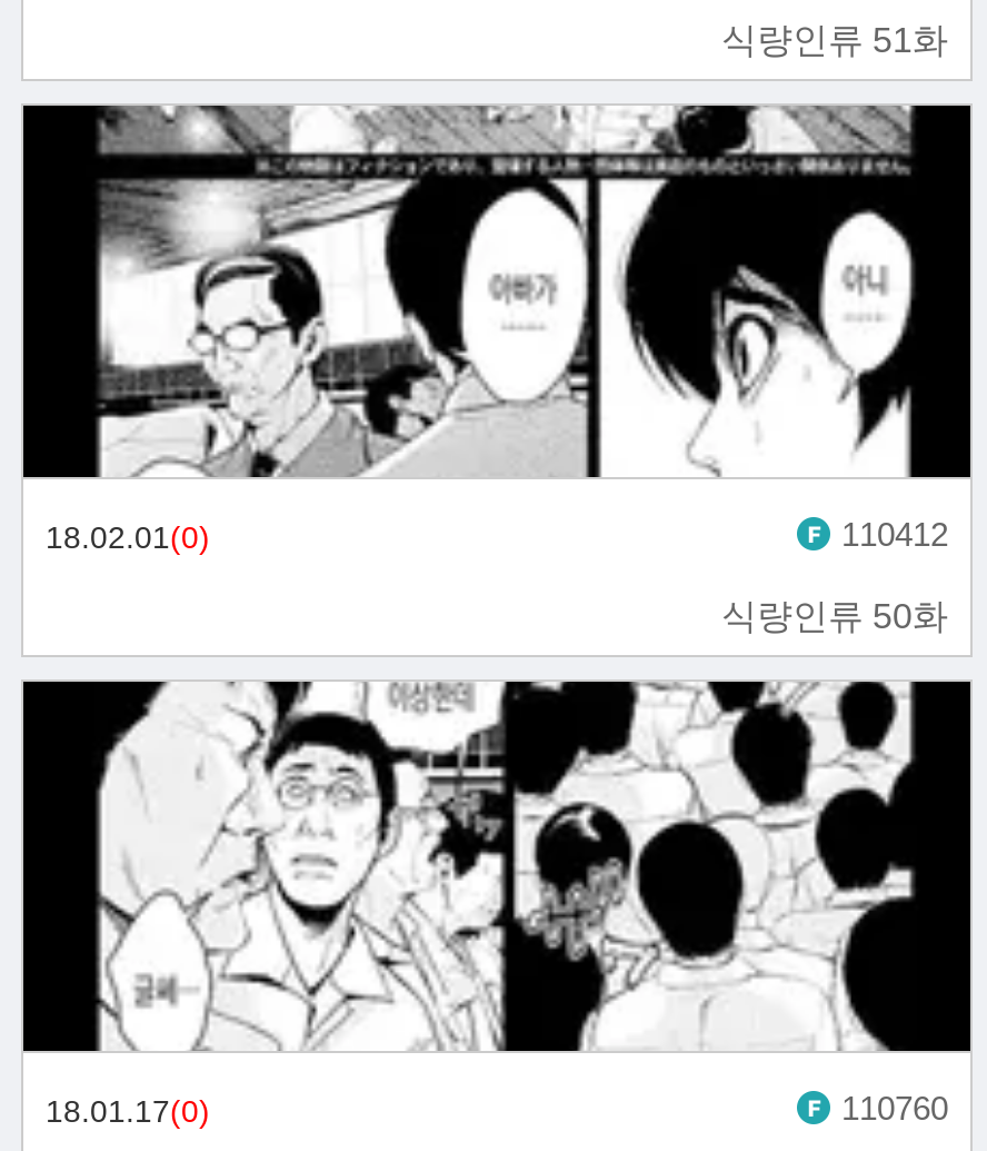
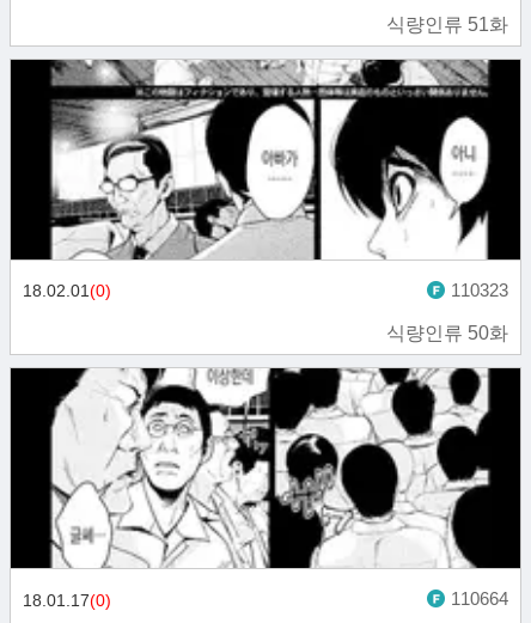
[841,514,948,552] 110412 -> [451,279,508,300] 110323
[841,1089,948,1127] 110760 -> [451,588,508,609] 110664

